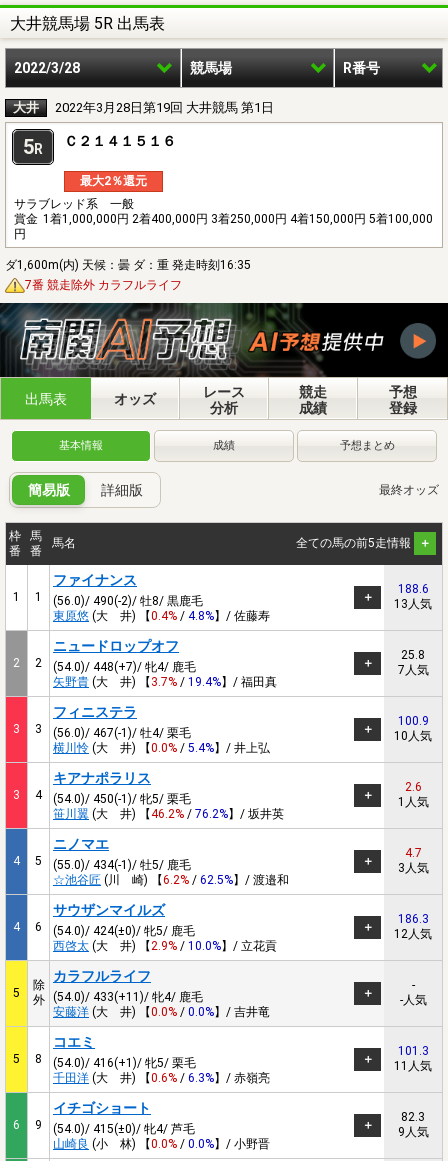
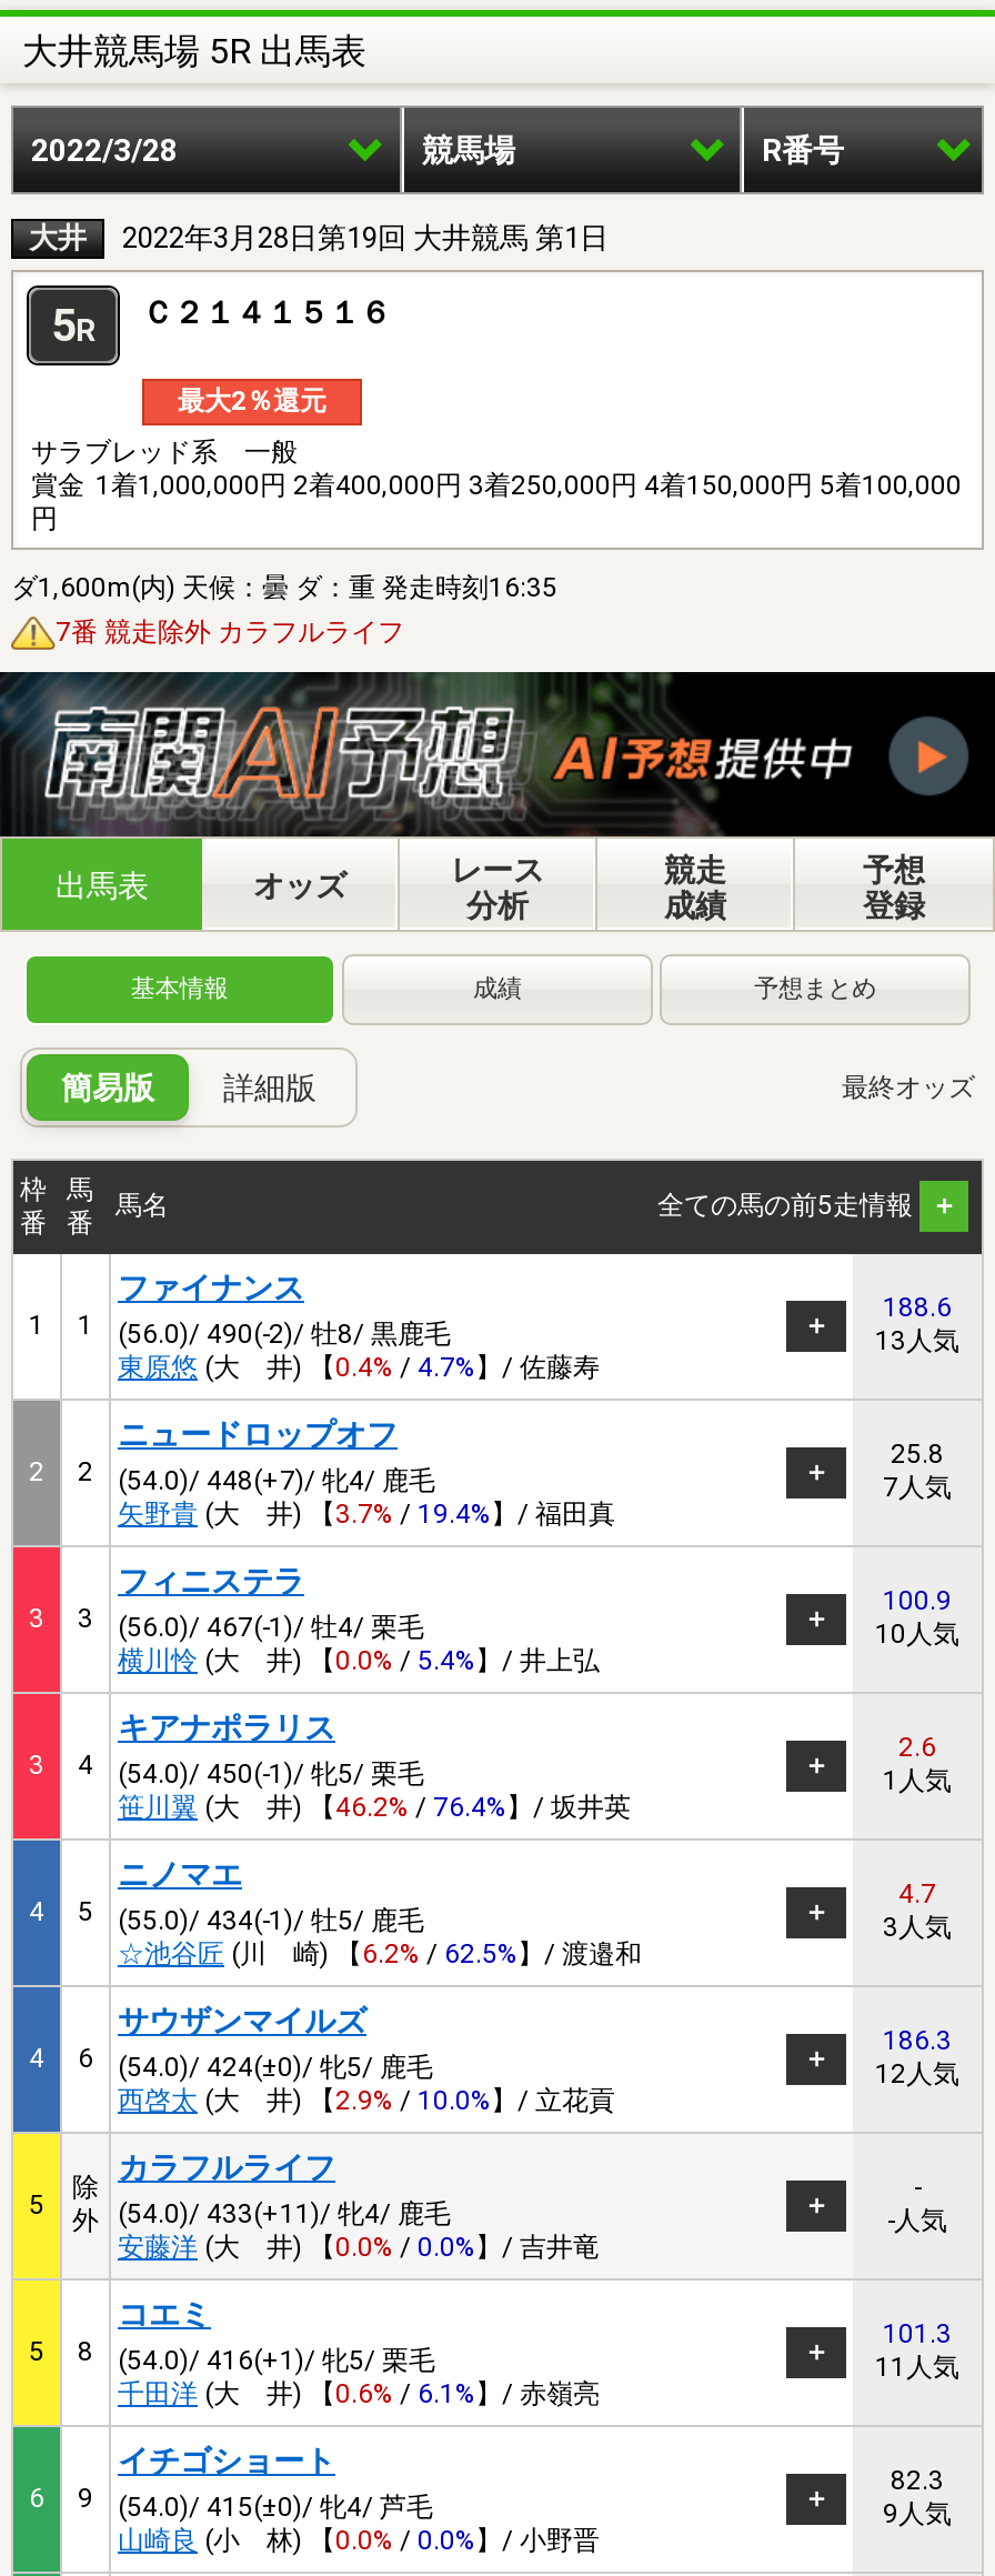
[53,609,270,623] 東原悠(大 井) 【0.4% / 4.8%】/ 佐藤寿 -> [118,1353,600,1384] 東原悠(大 井) 【0.4% / 4.7%】/ 佐藤寿
[53,807,284,821] 笹川翼(大 井) 【46.2% / 76.2%】/ 坂井英 -> [118,1793,631,1824] 笹川翼(大 井) 【46.2% / 76.4%】/ 坂井英
[53,1071,270,1085] 千田洋(大 井) 【0.6% / 6.3%】/ 赤嶺亮 -> [118,2379,600,2410] 千田洋(大 井) 【0.6% / 6.1%】/ 赤嶺亮

